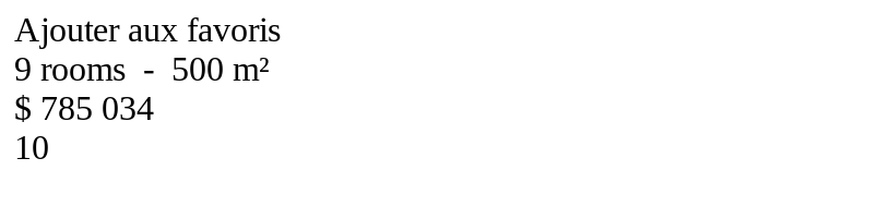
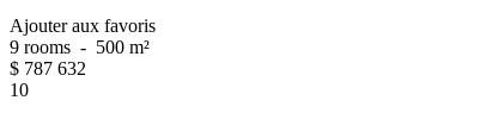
[14,90,154,127] $785 034 -> [10,58,86,79] $787 632

